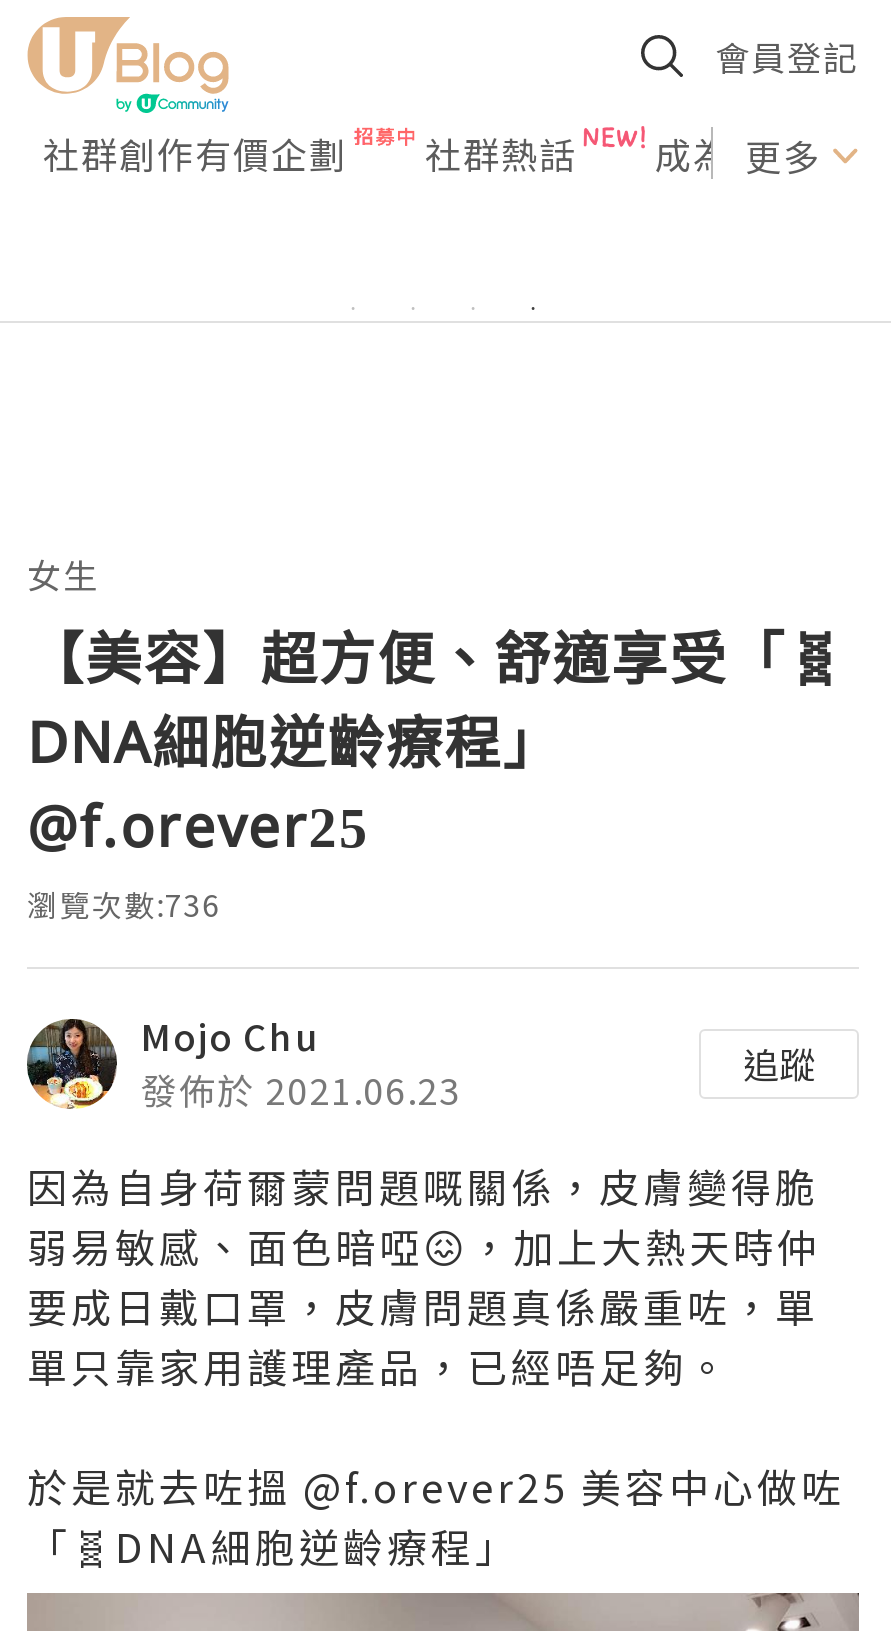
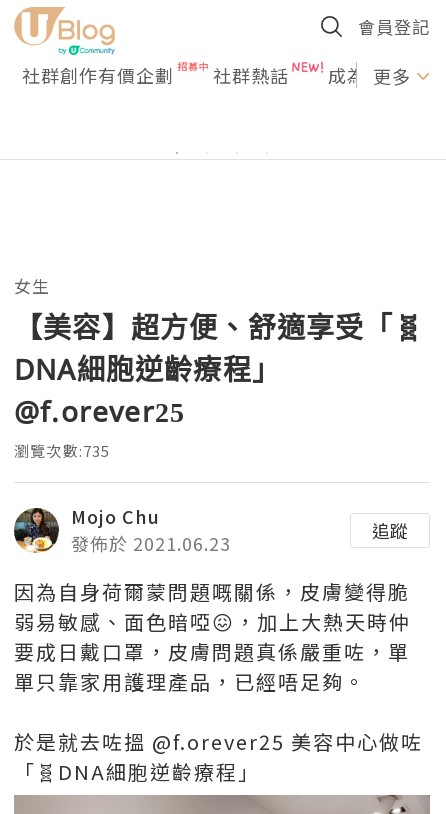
[27,883,220,925] 瀏覽次數:736 -> [14,440,111,461] 瀏覽次數:735

